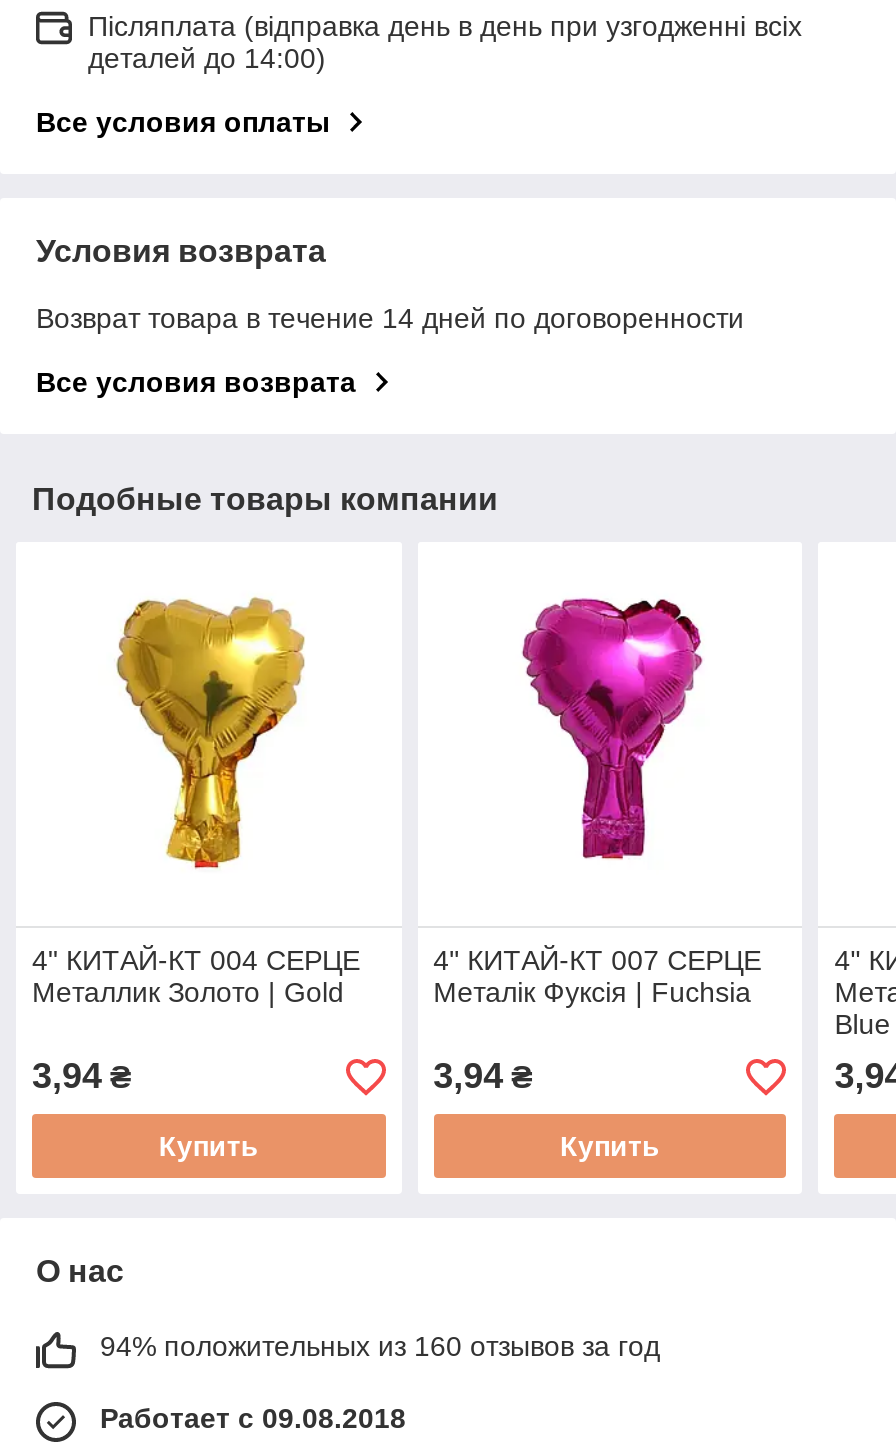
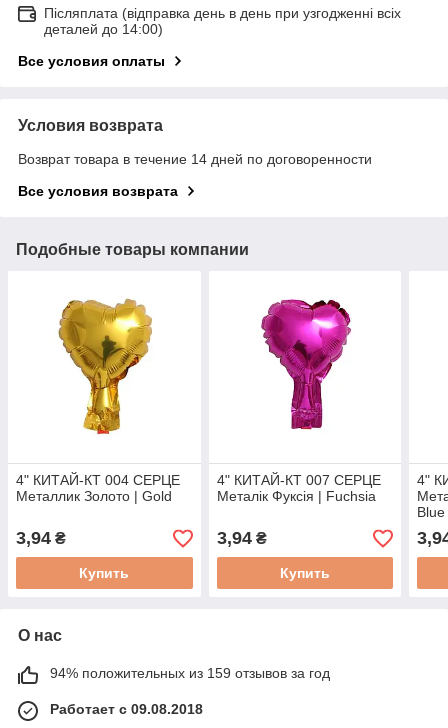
[100,1331,660,1363] 94% положительных из 160 отзывов за год -> [50,665,330,681] 94% положительных из 159 отзывов за год

